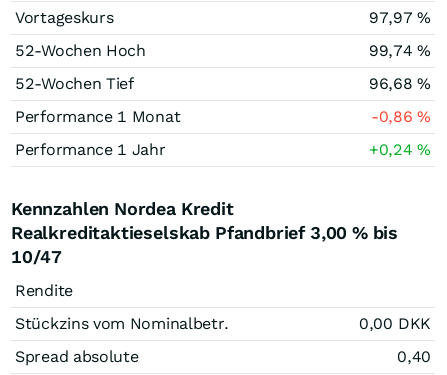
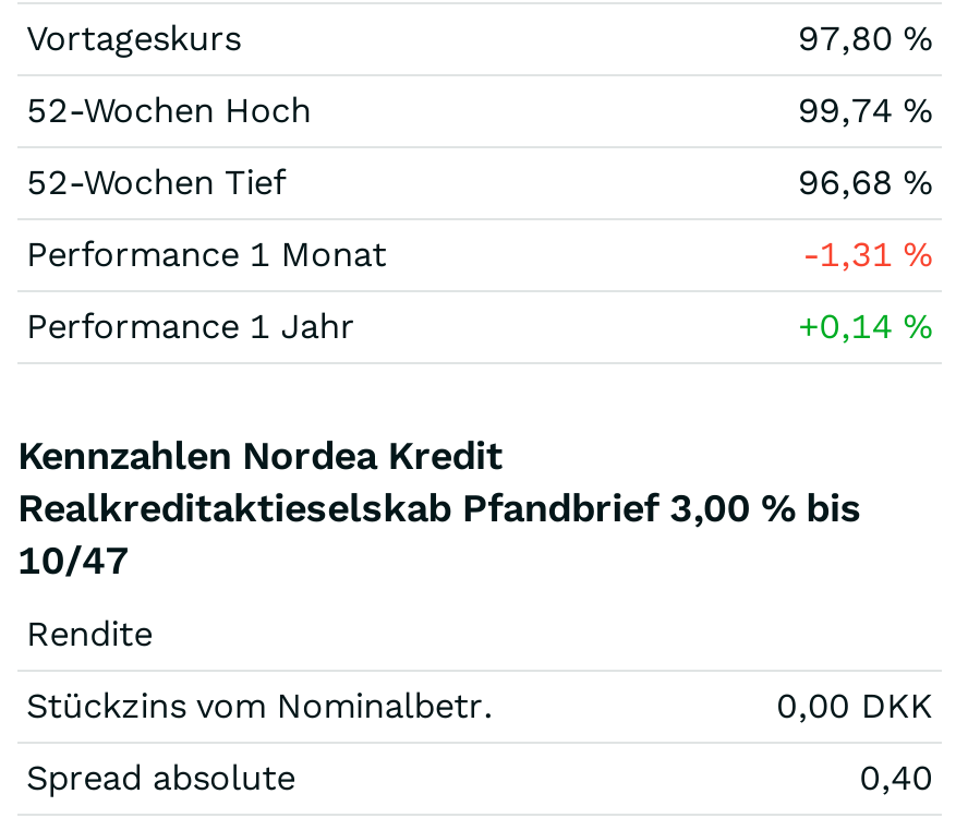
[369,8,431,27] 97,97% -> [798,17,933,59] 97,80%
[371,107,431,126] -0,86% -> [803,233,933,275] -1,31%
[369,140,431,159] +0,24% -> [798,305,933,347] +0,14%

